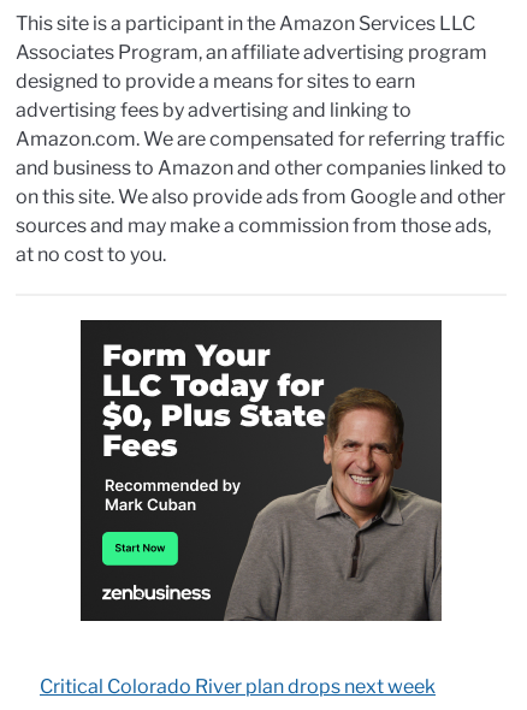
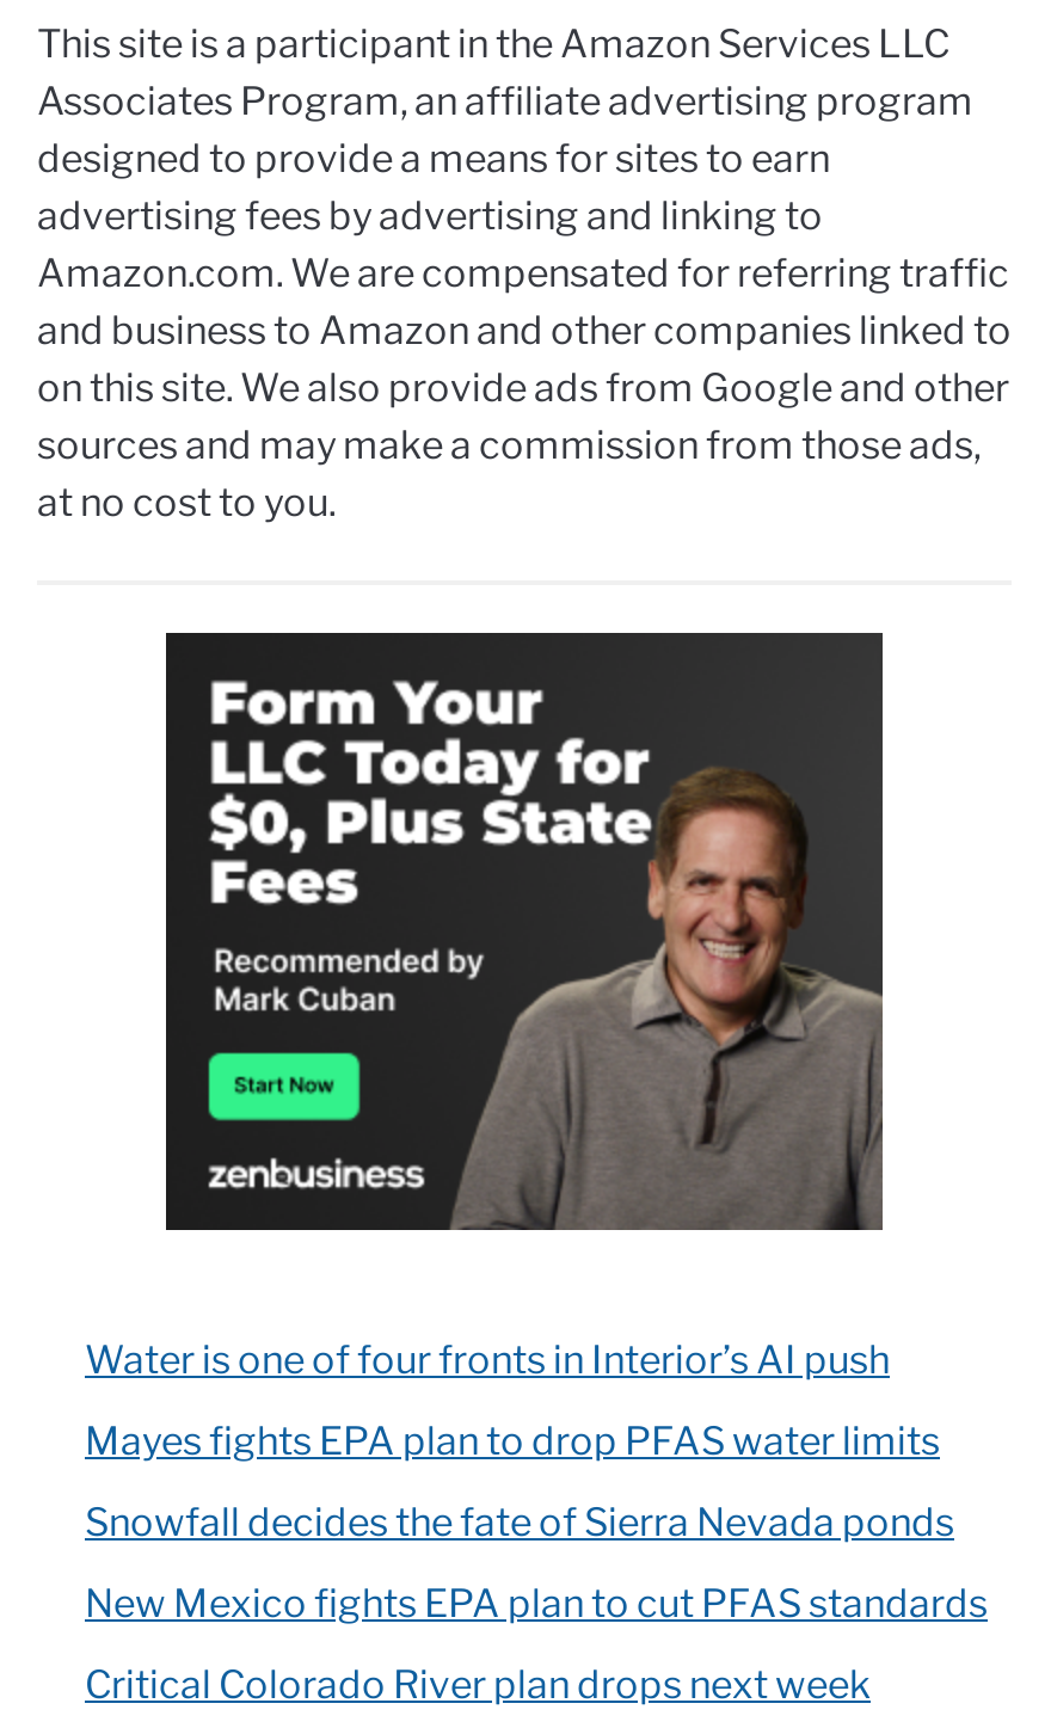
none -> [85,1337,988,1626] Water is one of four fronts in Interior’s AI push | Mayes fights EPA plan to drop PFAS water limits | Snowfall decides the fate of Sierra Nevada ponds | New Mexico fights EPA plan to cut PFAS standards

